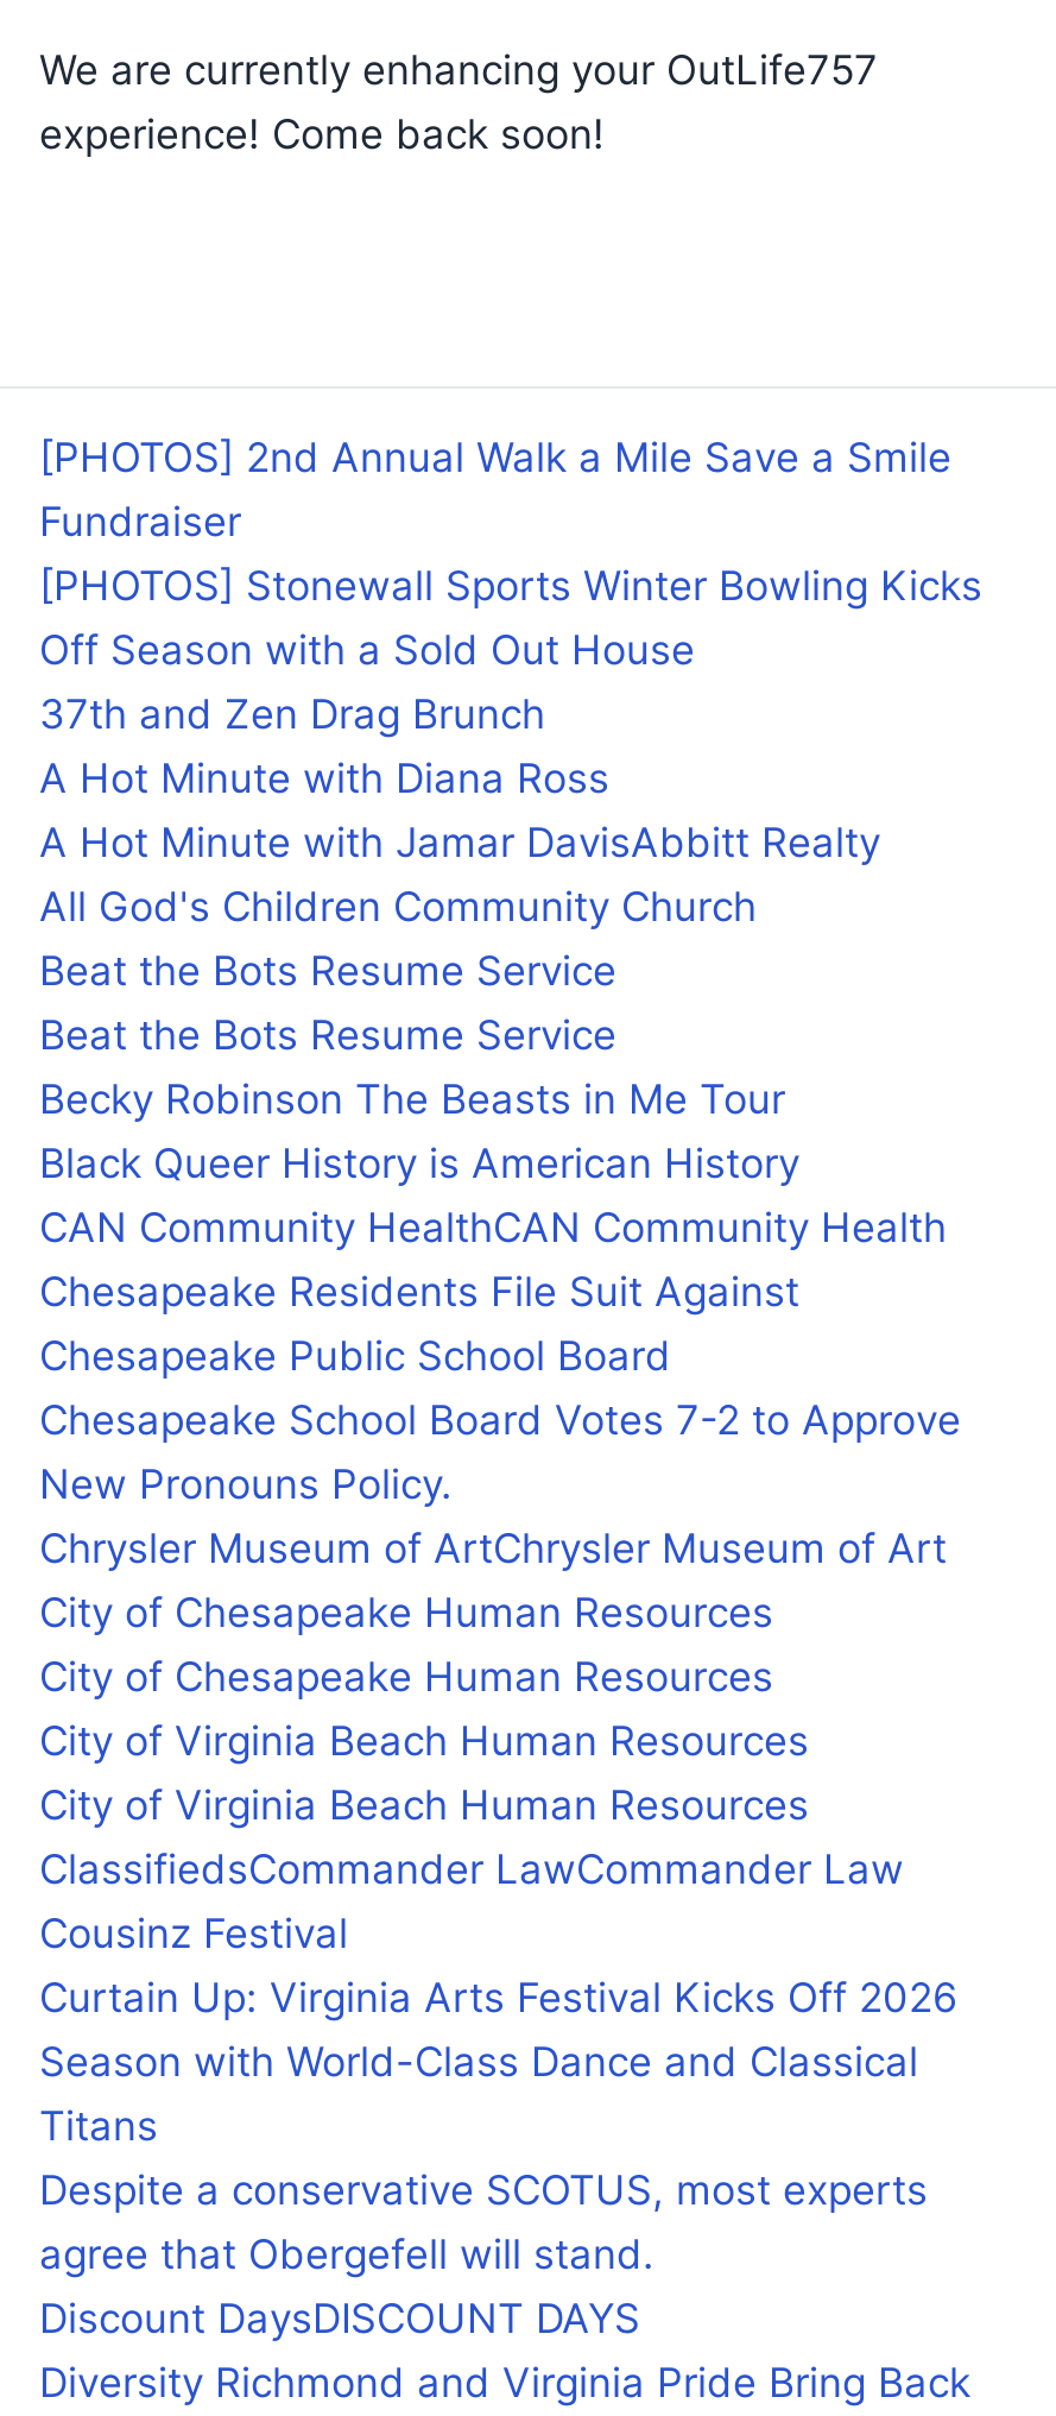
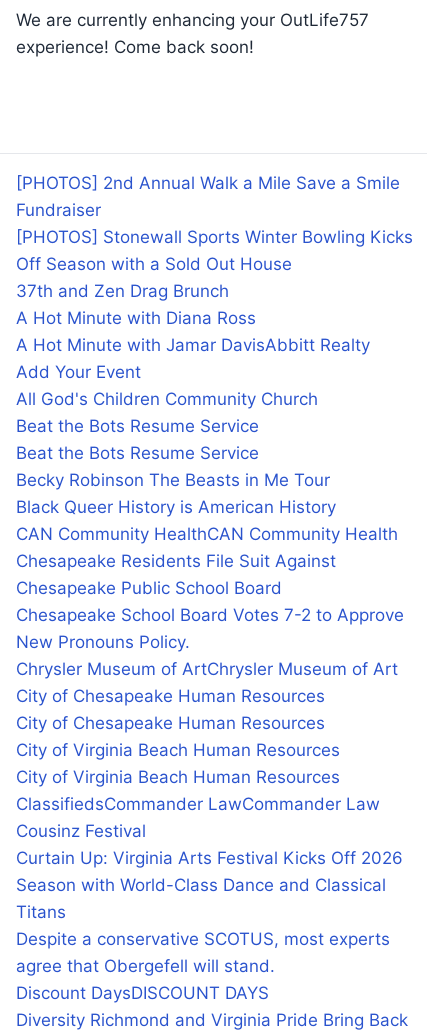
none -> [16,362,141,382] Add Your Event

